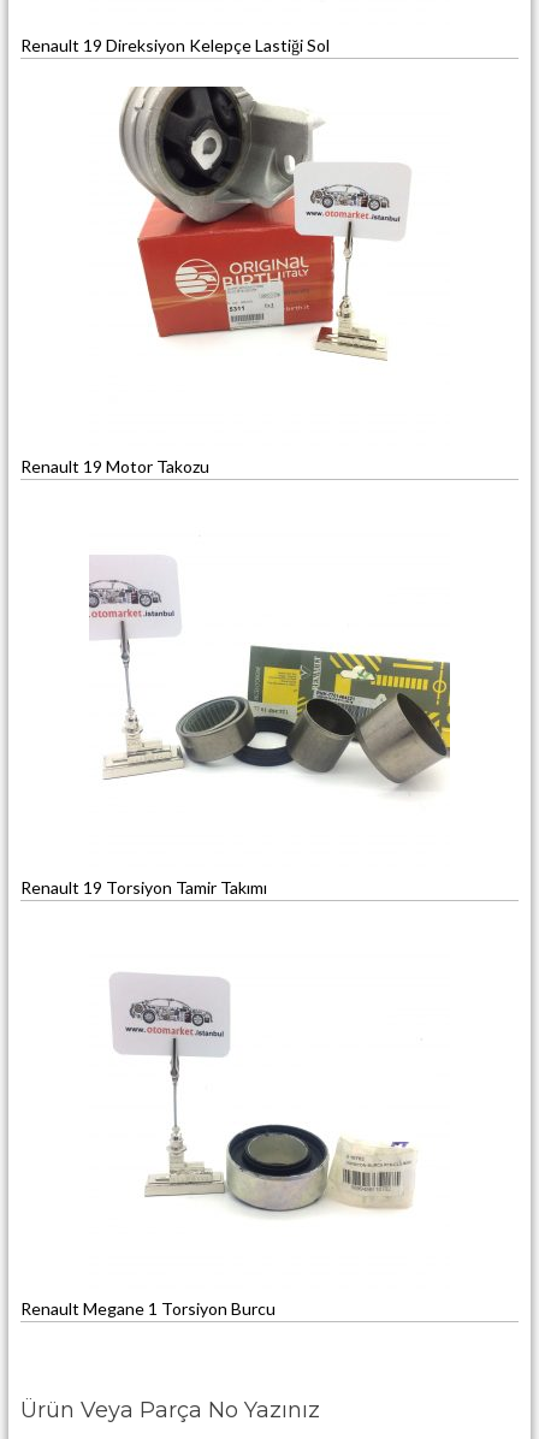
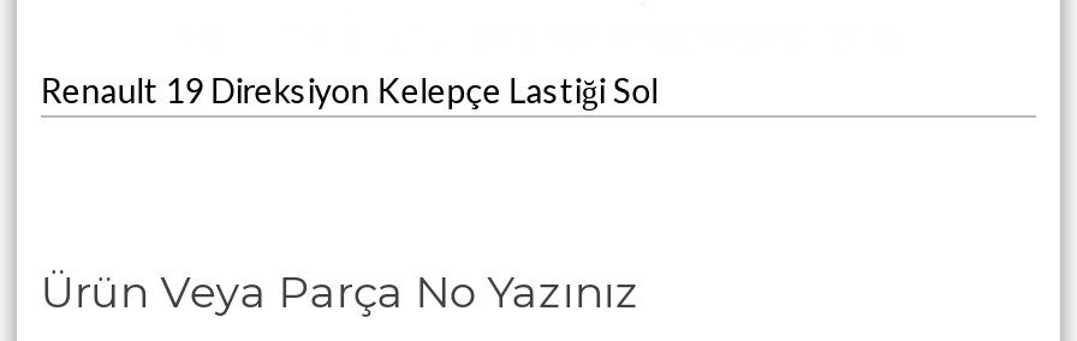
[118,85,410,361] [image] -> none
[20,456,209,477] Renault 19 Motor Takozu -> none
[88,556,451,797] [image] -> none
[20,877,267,898] Renault 19 Torsiyon Tamir Takımı -> none
[109,972,415,1218] [image] -> none
[20,1299,275,1319] Renault Megane 1 Torsiyon Burcu -> none

